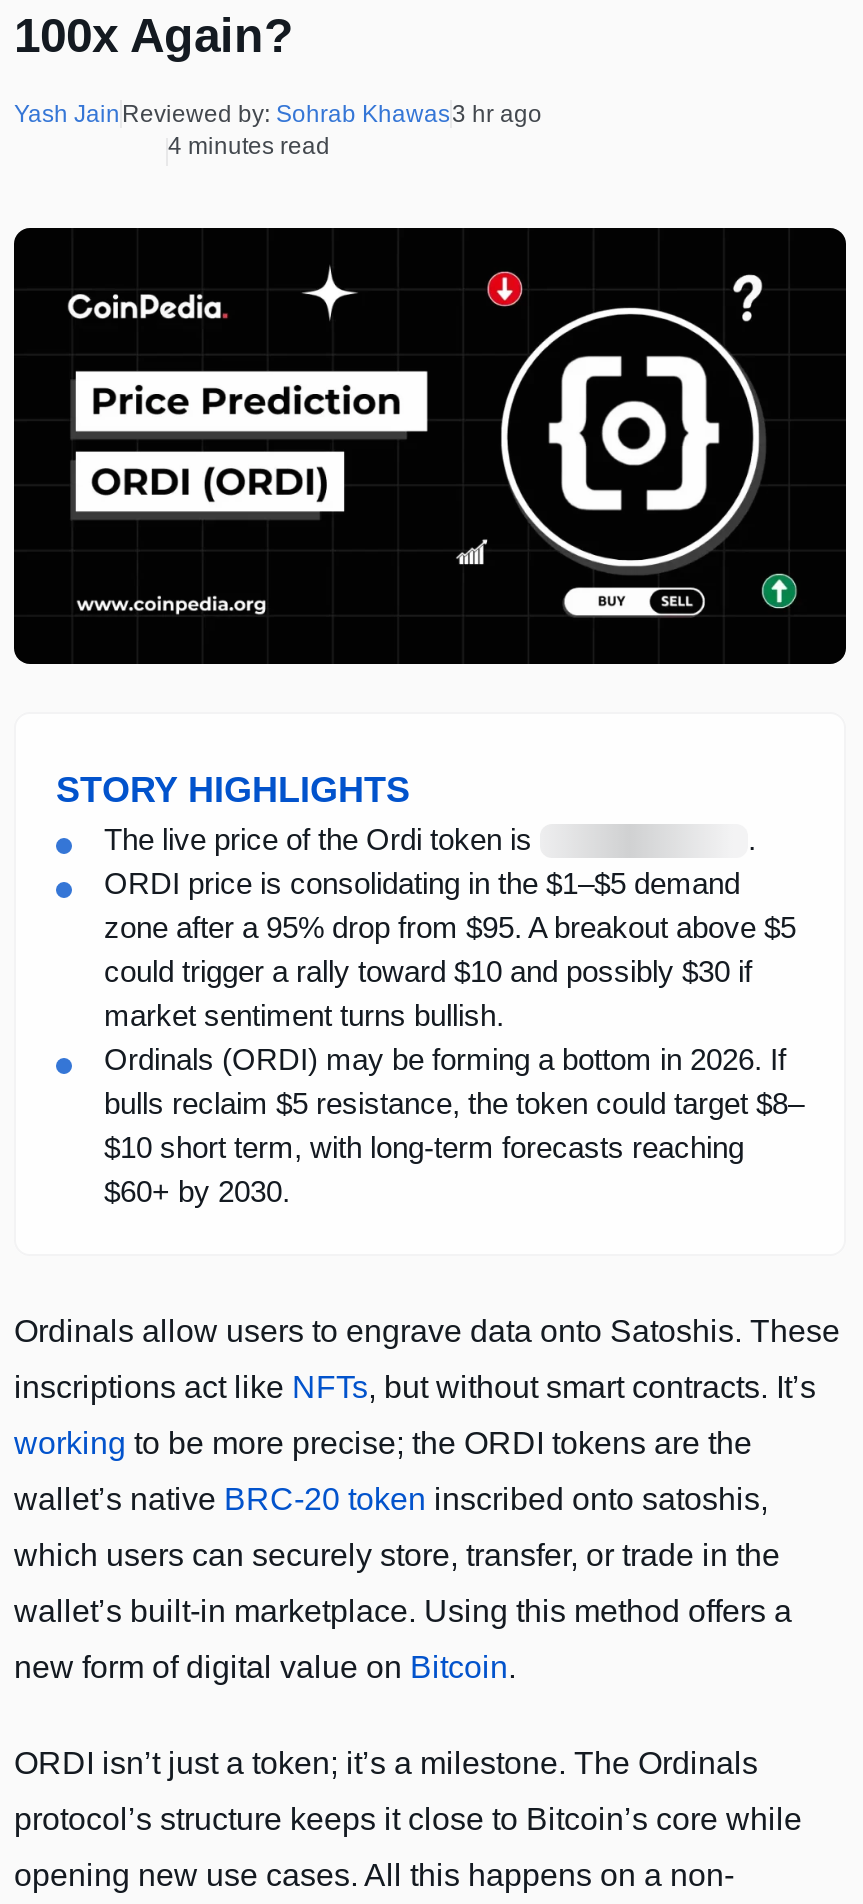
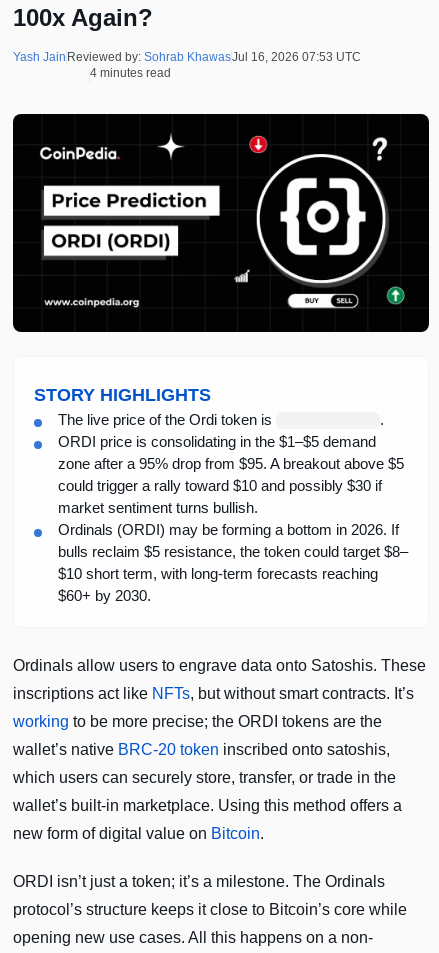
[14,100,542,128] Yash Jain Reviewed by: Sohrab Khawas3 hr ago -> [13,50,361,64] Yash Jain Reviewed by: Sohrab KhawasJul 16, 2026 07:53 UTC

